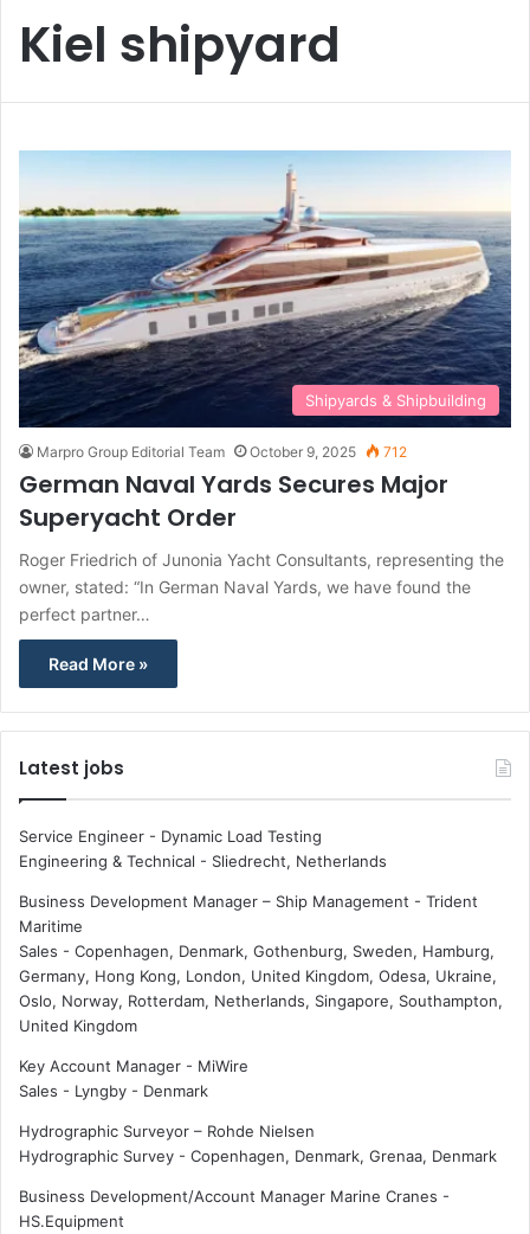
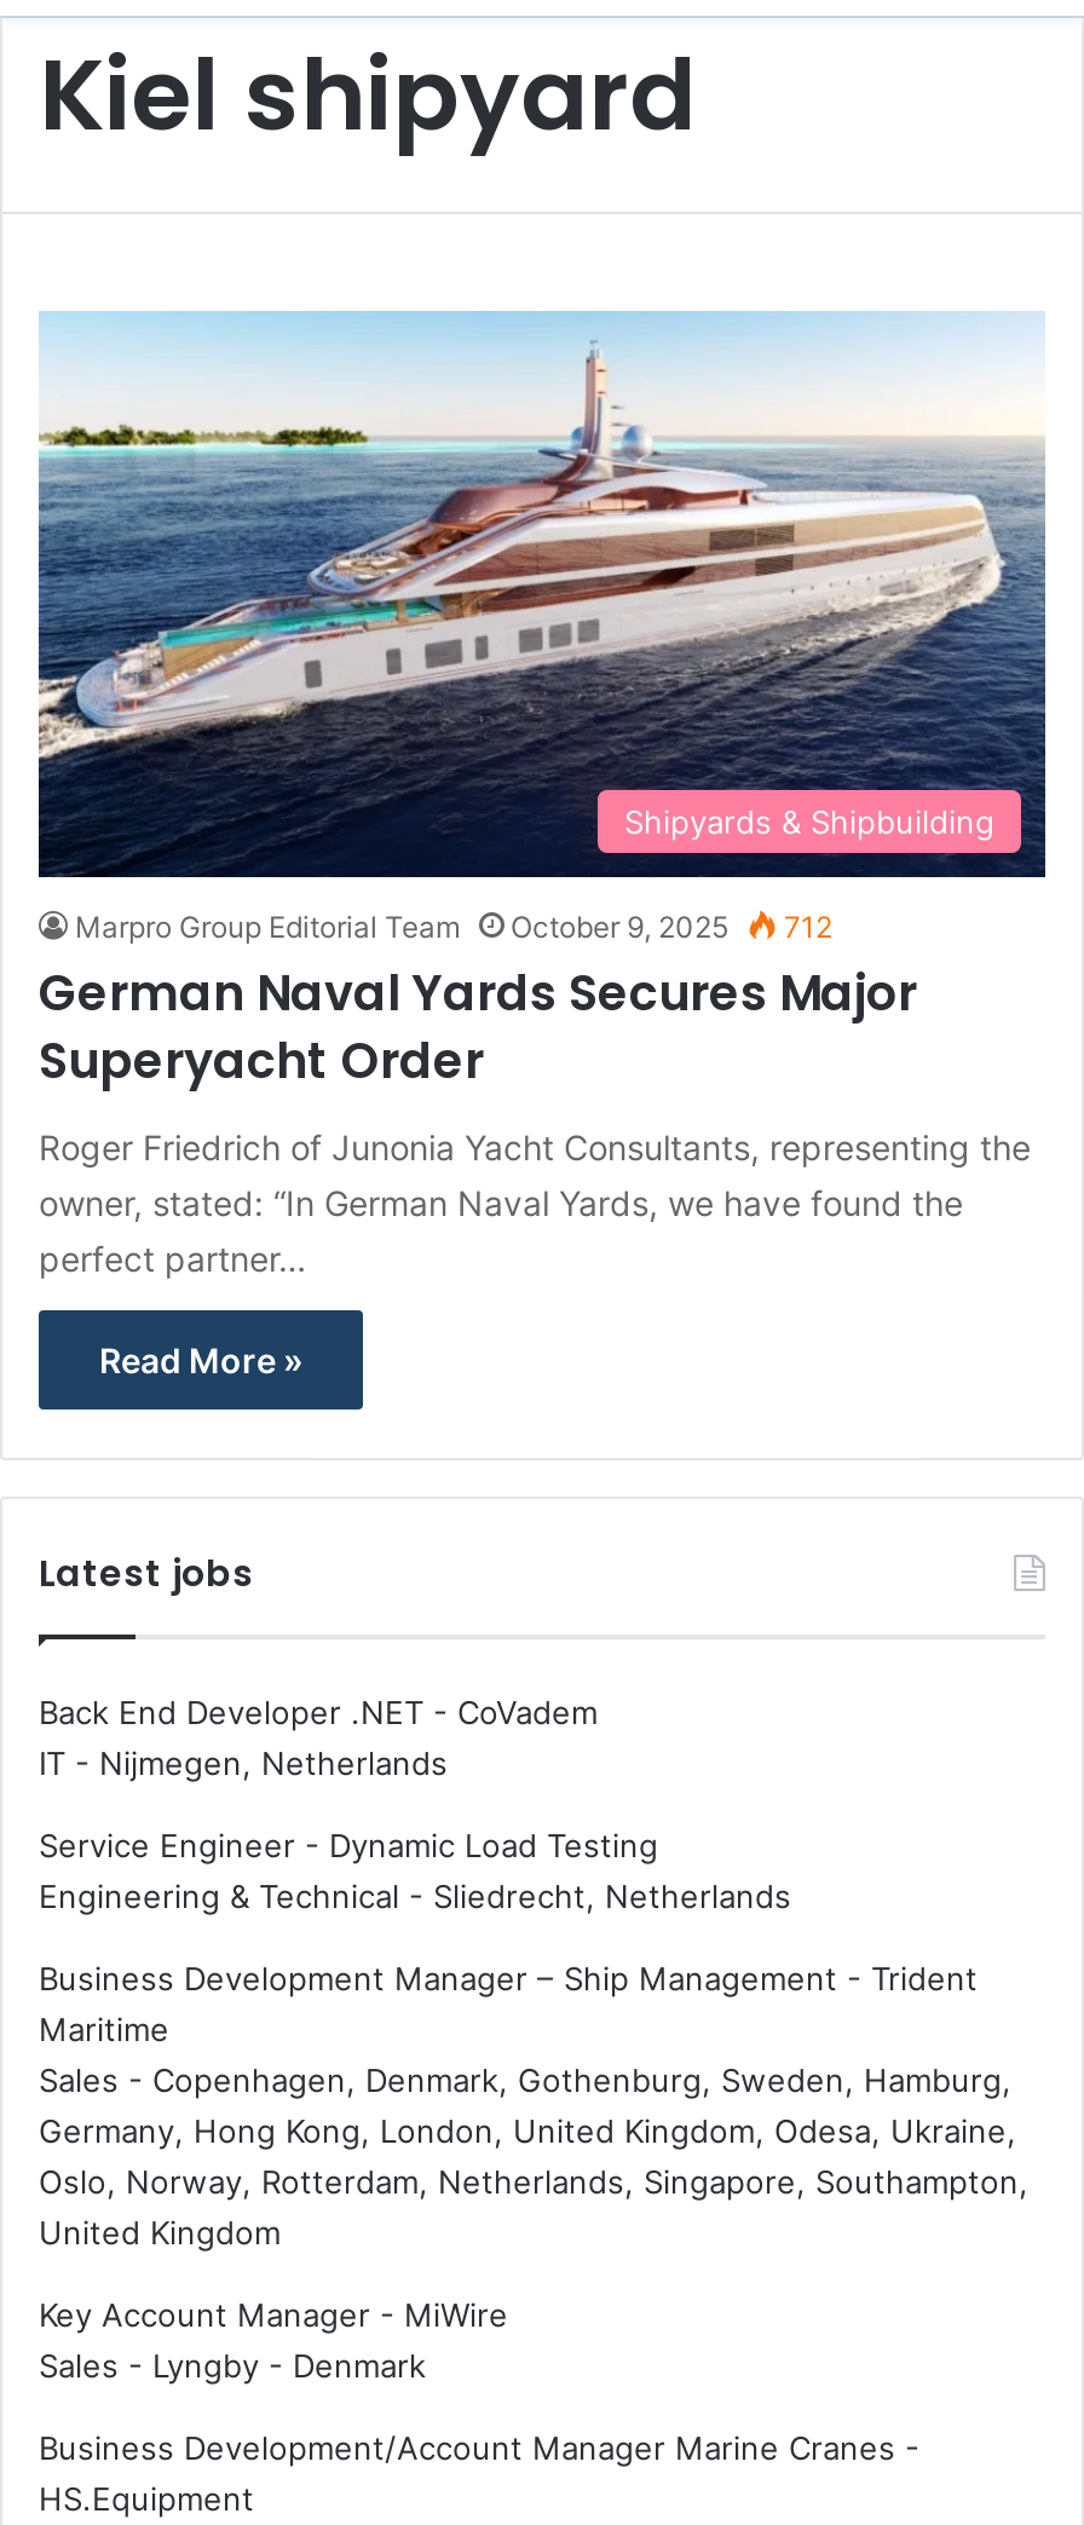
none -> [39,1694,598,1783] Back End Developer .NET - CoVadem | IT - Nijmegen, Netherlands
moved [19,827,503,1101] -> [39,1827,1028,2386]: Service Engineer - Dynamic Load Testing | Engineering & Technical - Sliedrecht, Netherlands | Business Development Manager – Ship Management - Trident | ... | Key Account Manager - MiWire | Sales - Lyngby - Denmark
[19,1122,497,1166] Hydrographic Surveyor – Rohde Nielsen | Hydrographic Survey - Copenhagen, Denmark, Grenaa, Denmark -> none

